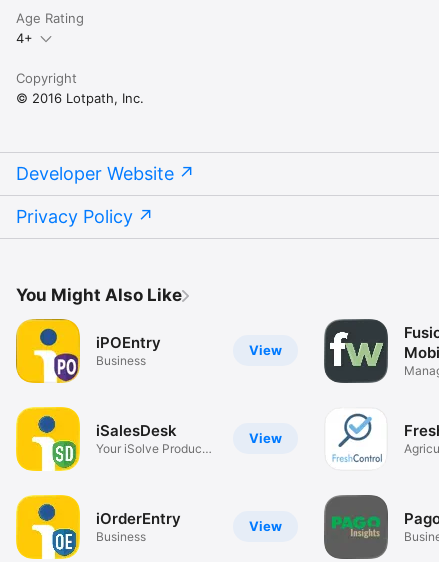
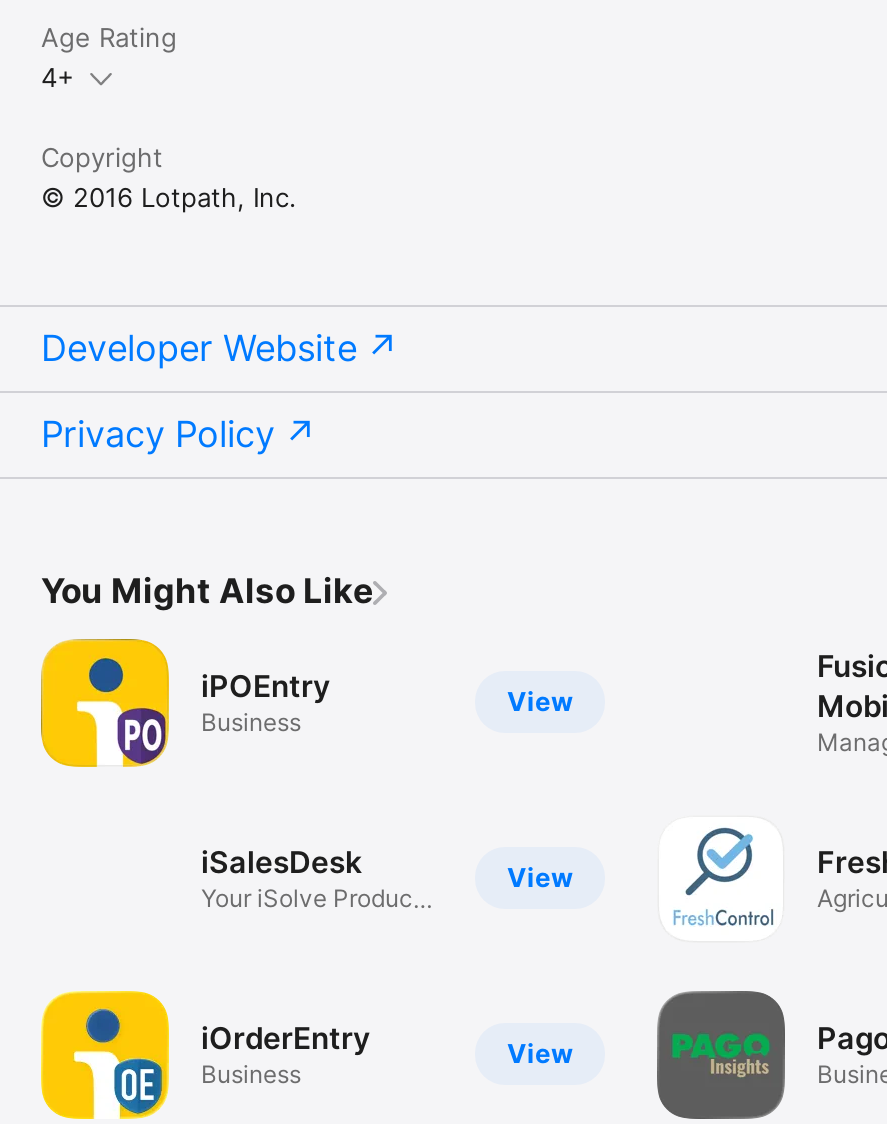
[323,318,389,384] [image] -> none
[15,406,81,472] [image] -> none

